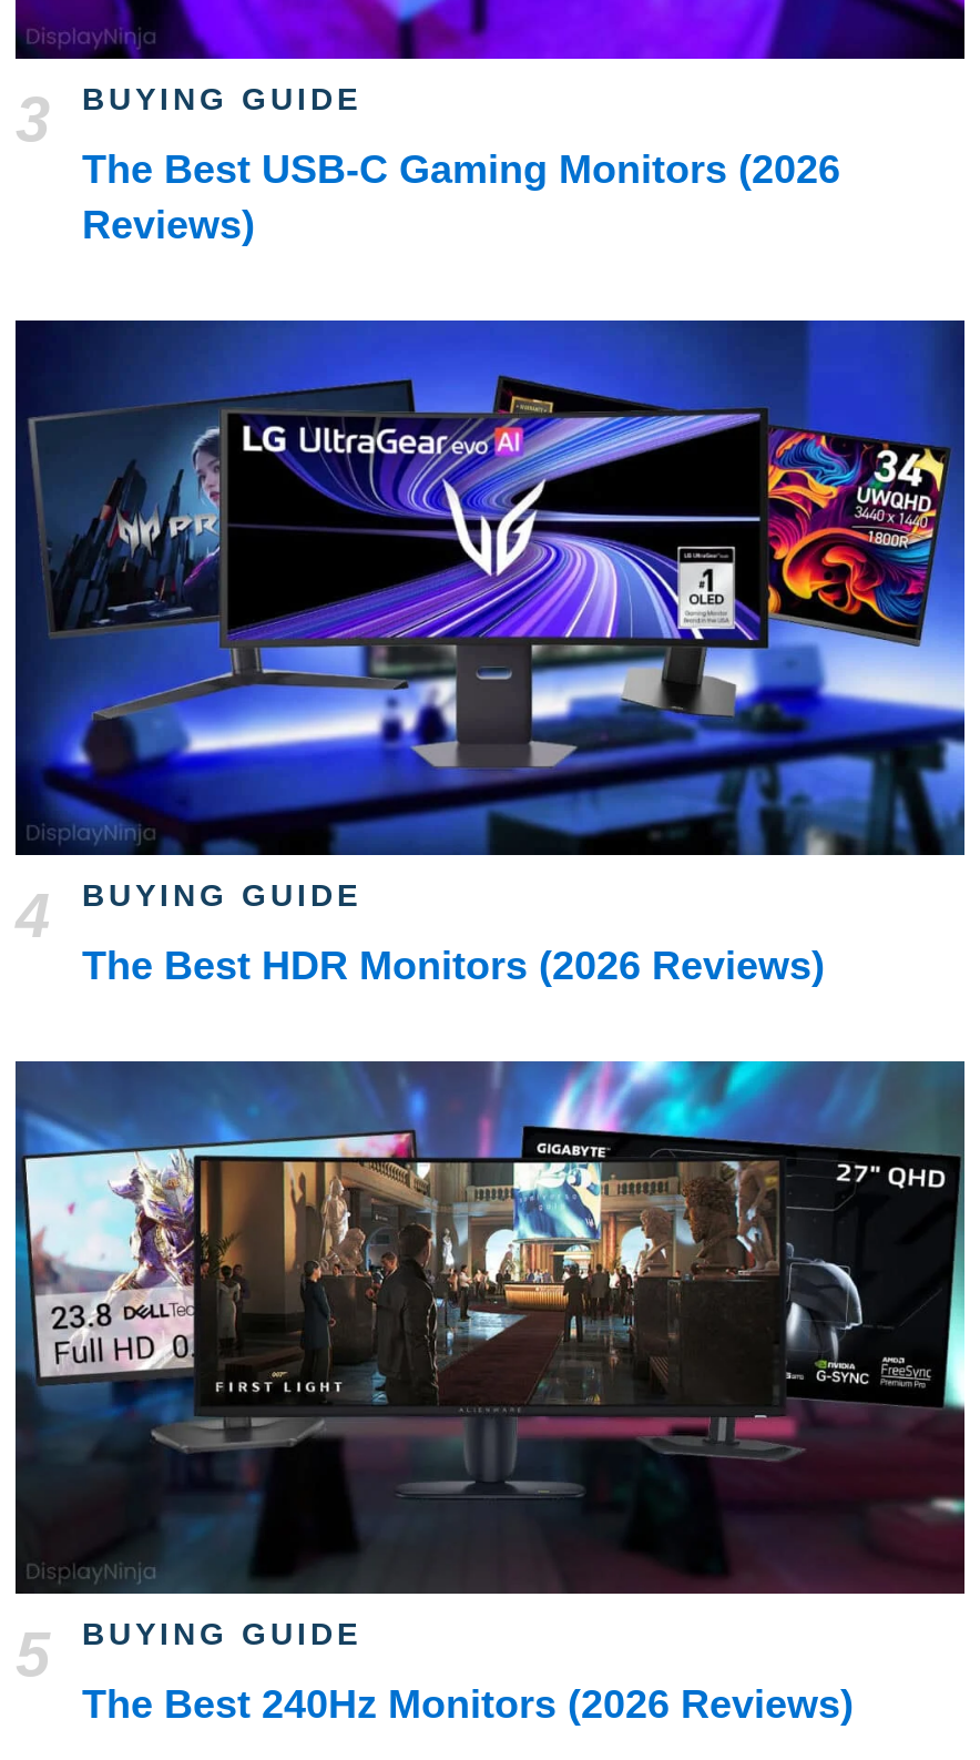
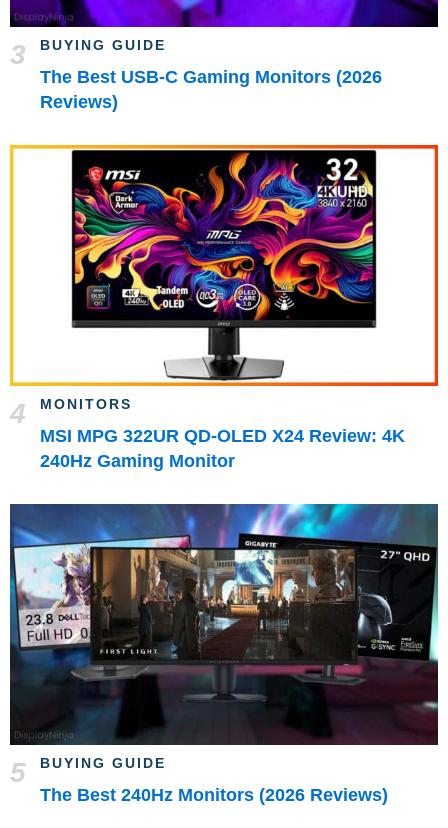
[13,317,967,912] [image] | BUYING GUIDE -> [9,144,439,412] [image] | MONITORS
[82,944,825,988] The Best HDR Monitors (2026 Reviews) -> [40,426,405,471] MSI MPG 322UR QD-OLED X24 Review: 4K | 240Hz Gaming Monitor

